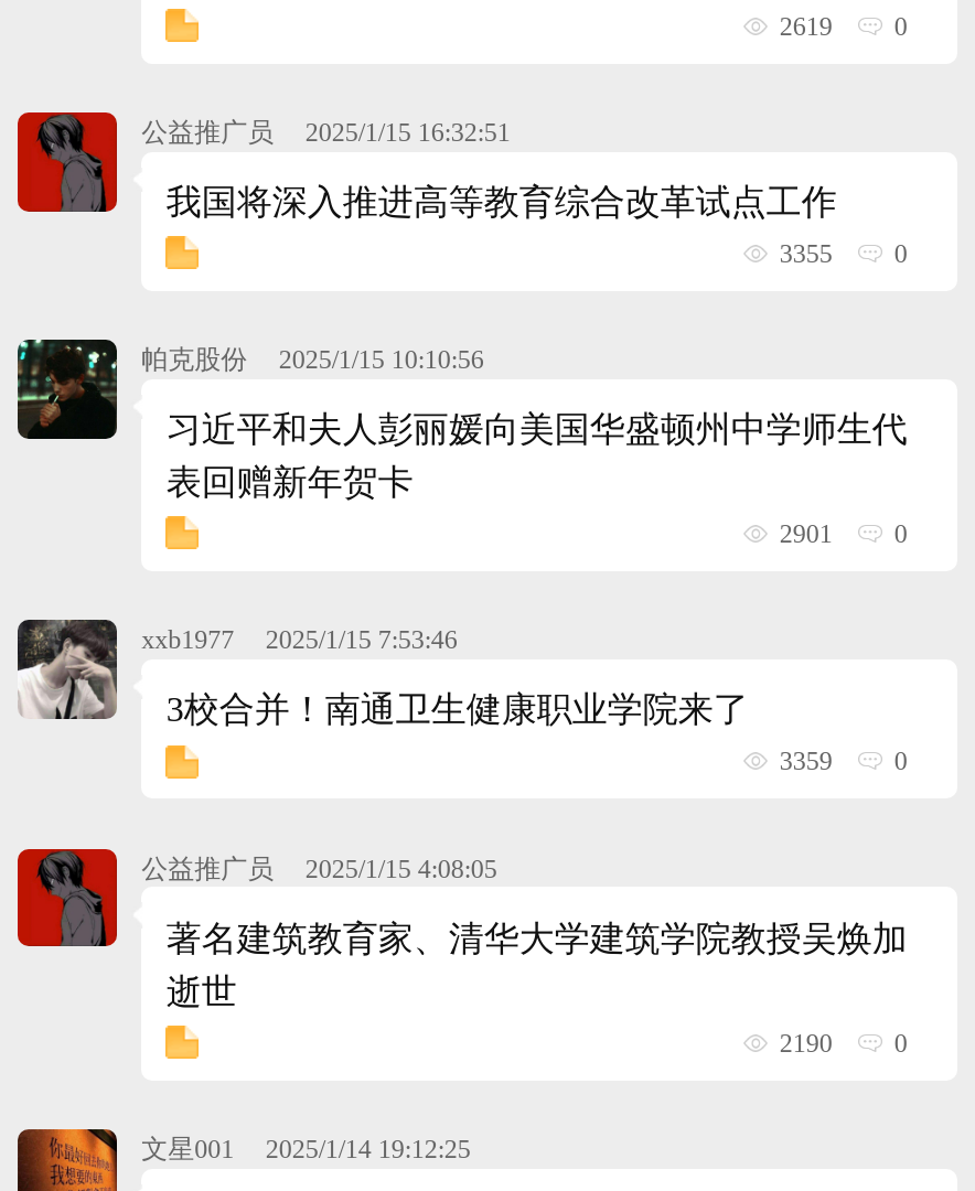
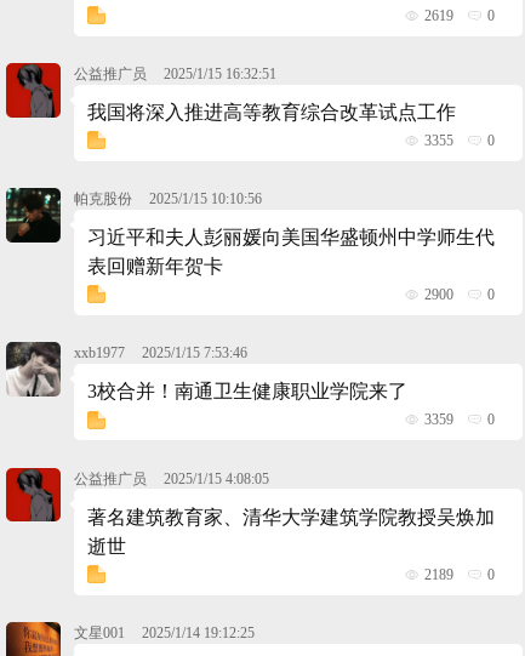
[780,519,907,549] 2901 0 -> [425,286,495,303] 2900 0
[780,1027,907,1058] 2190 0 -> [425,566,495,583] 2189 0

